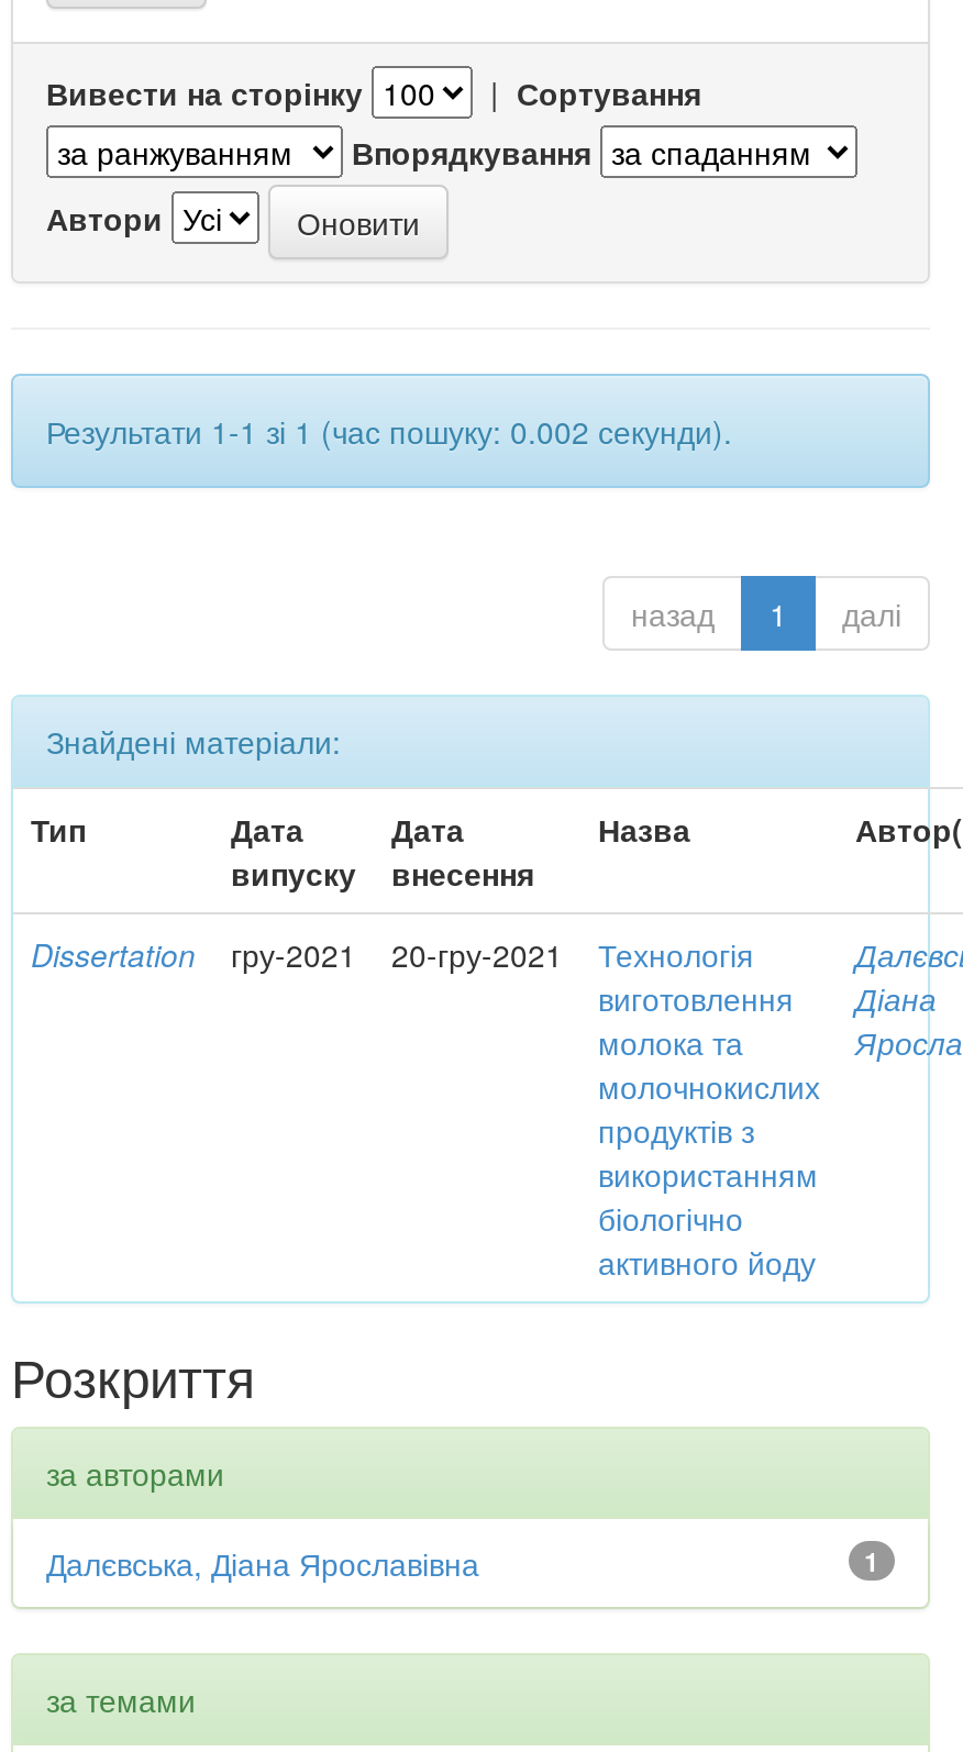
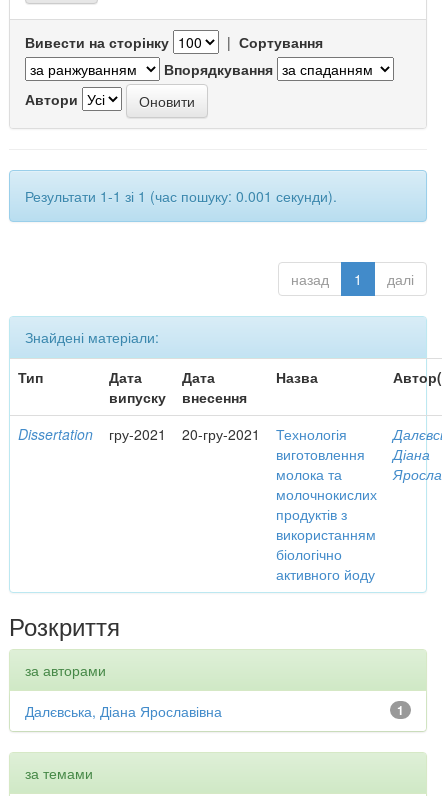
[46,409,732,453] Результати 1-1 зі 1 (час пошуку: 0.002 секунди). -> [25,186,337,206] Результати 1-1 зі 1 (час пошуку: 0.001 секунди).

